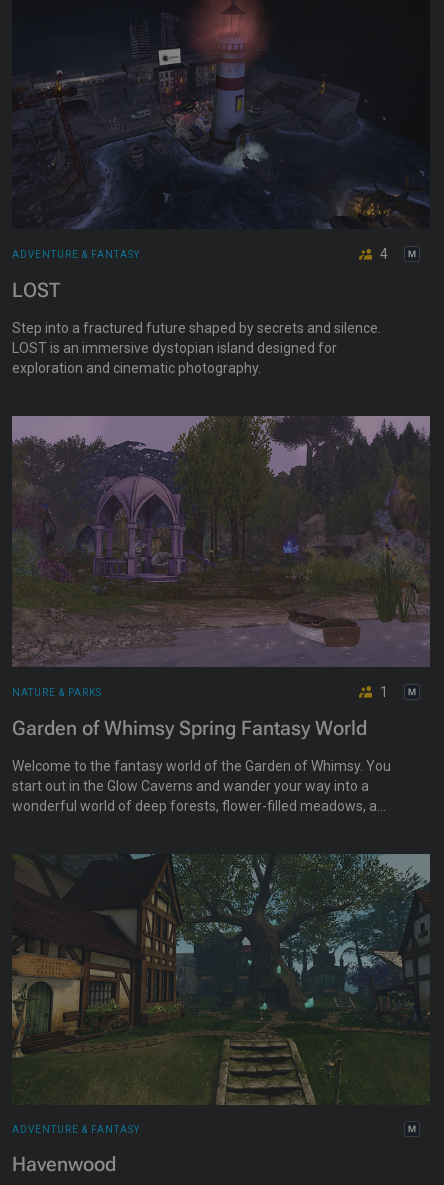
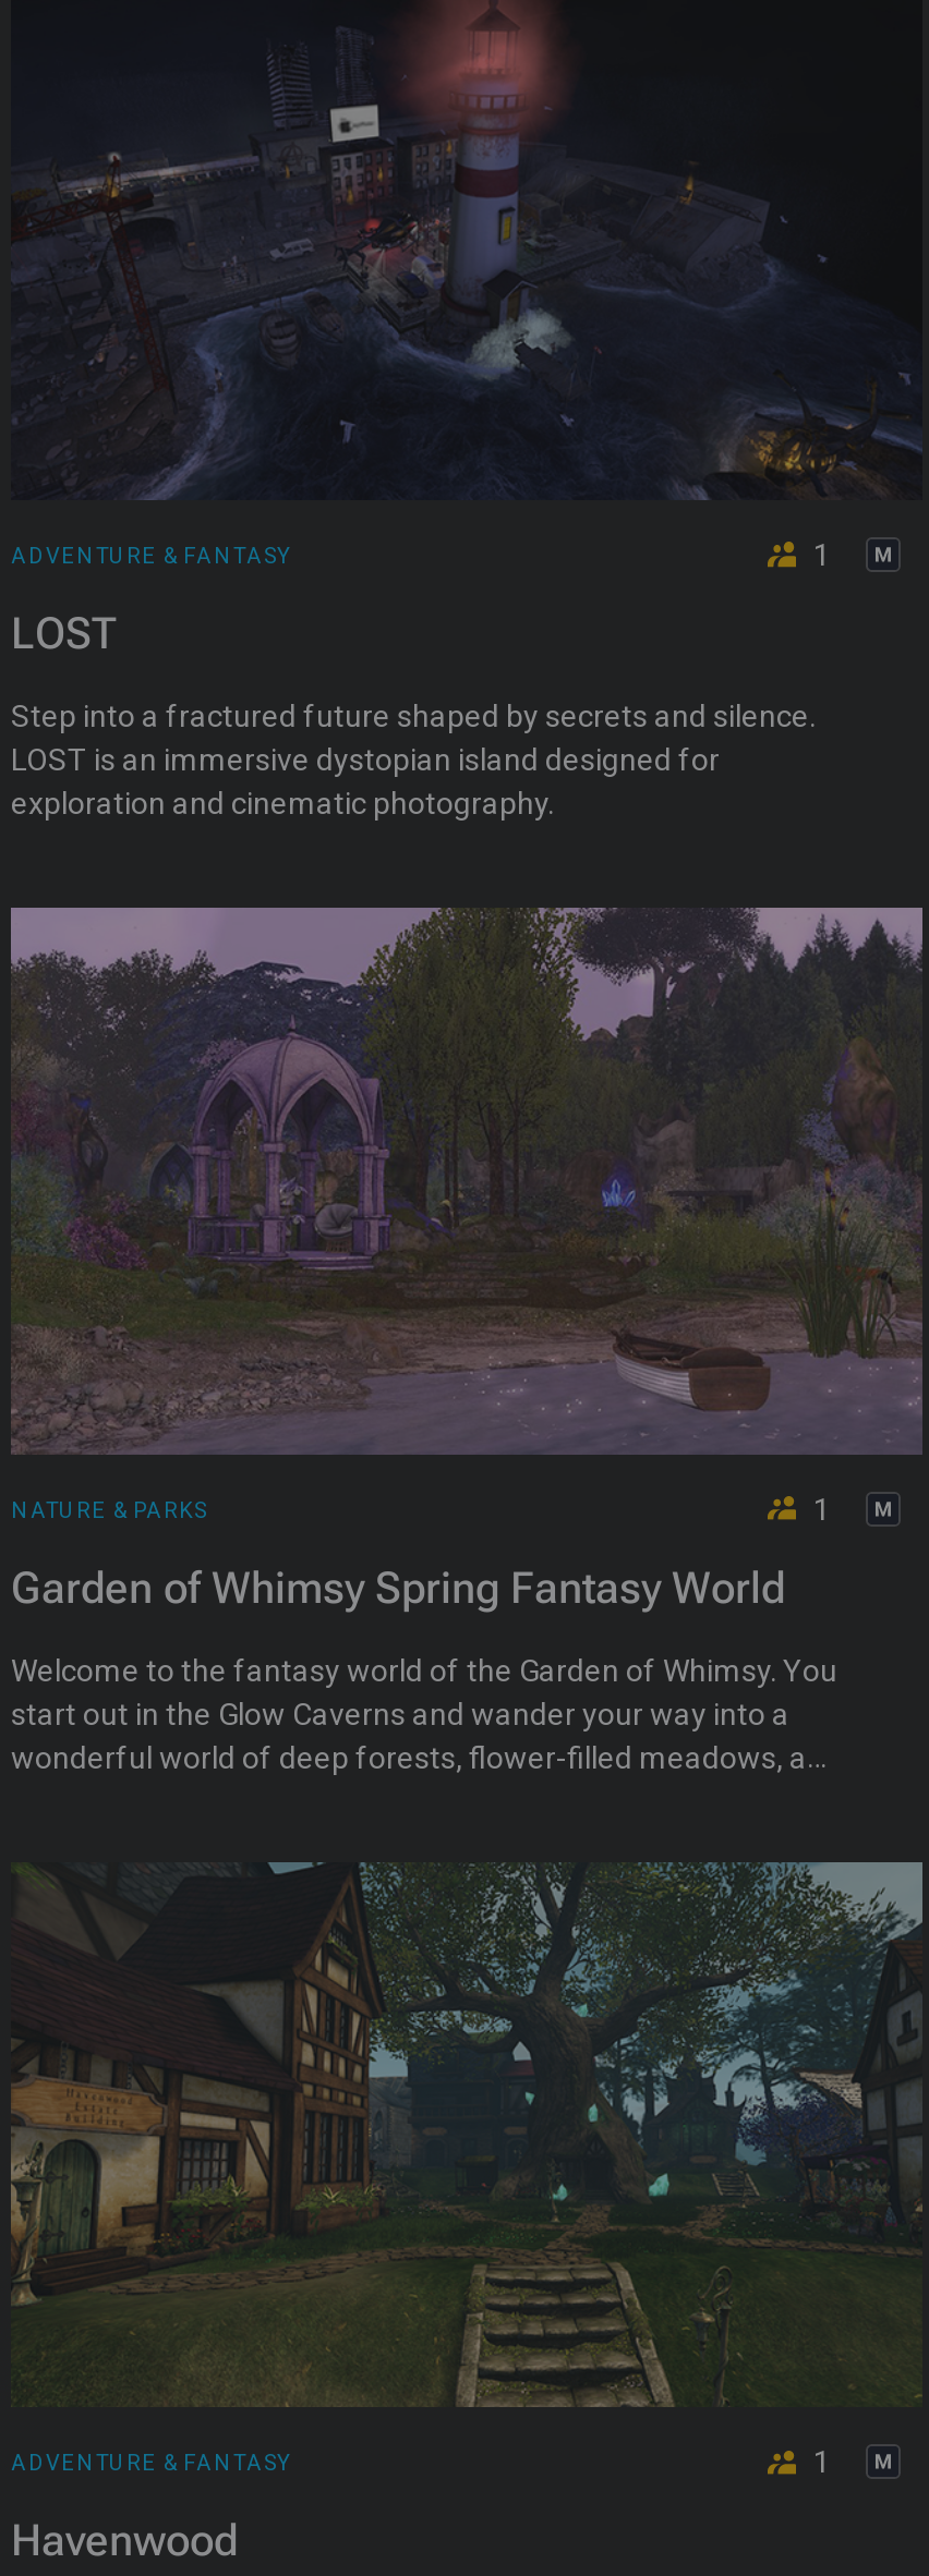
[380,246,388,262] 4 -> [813,537,831,572] 1
none -> [813,2444,831,2479] 1

